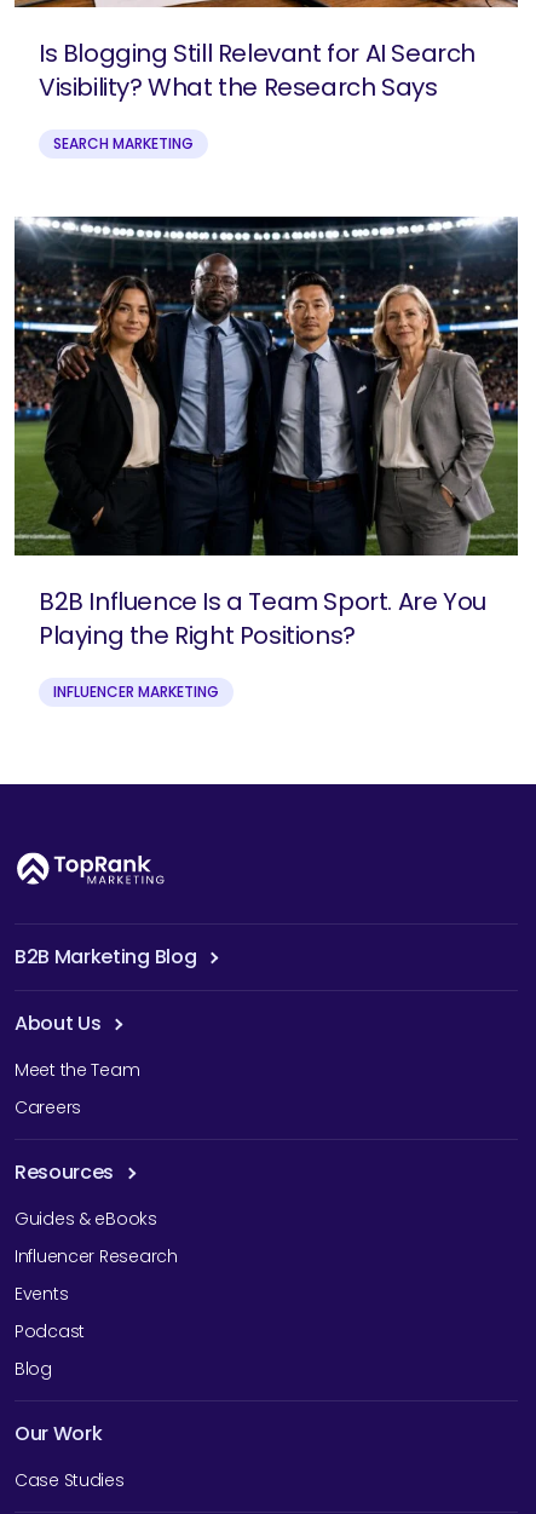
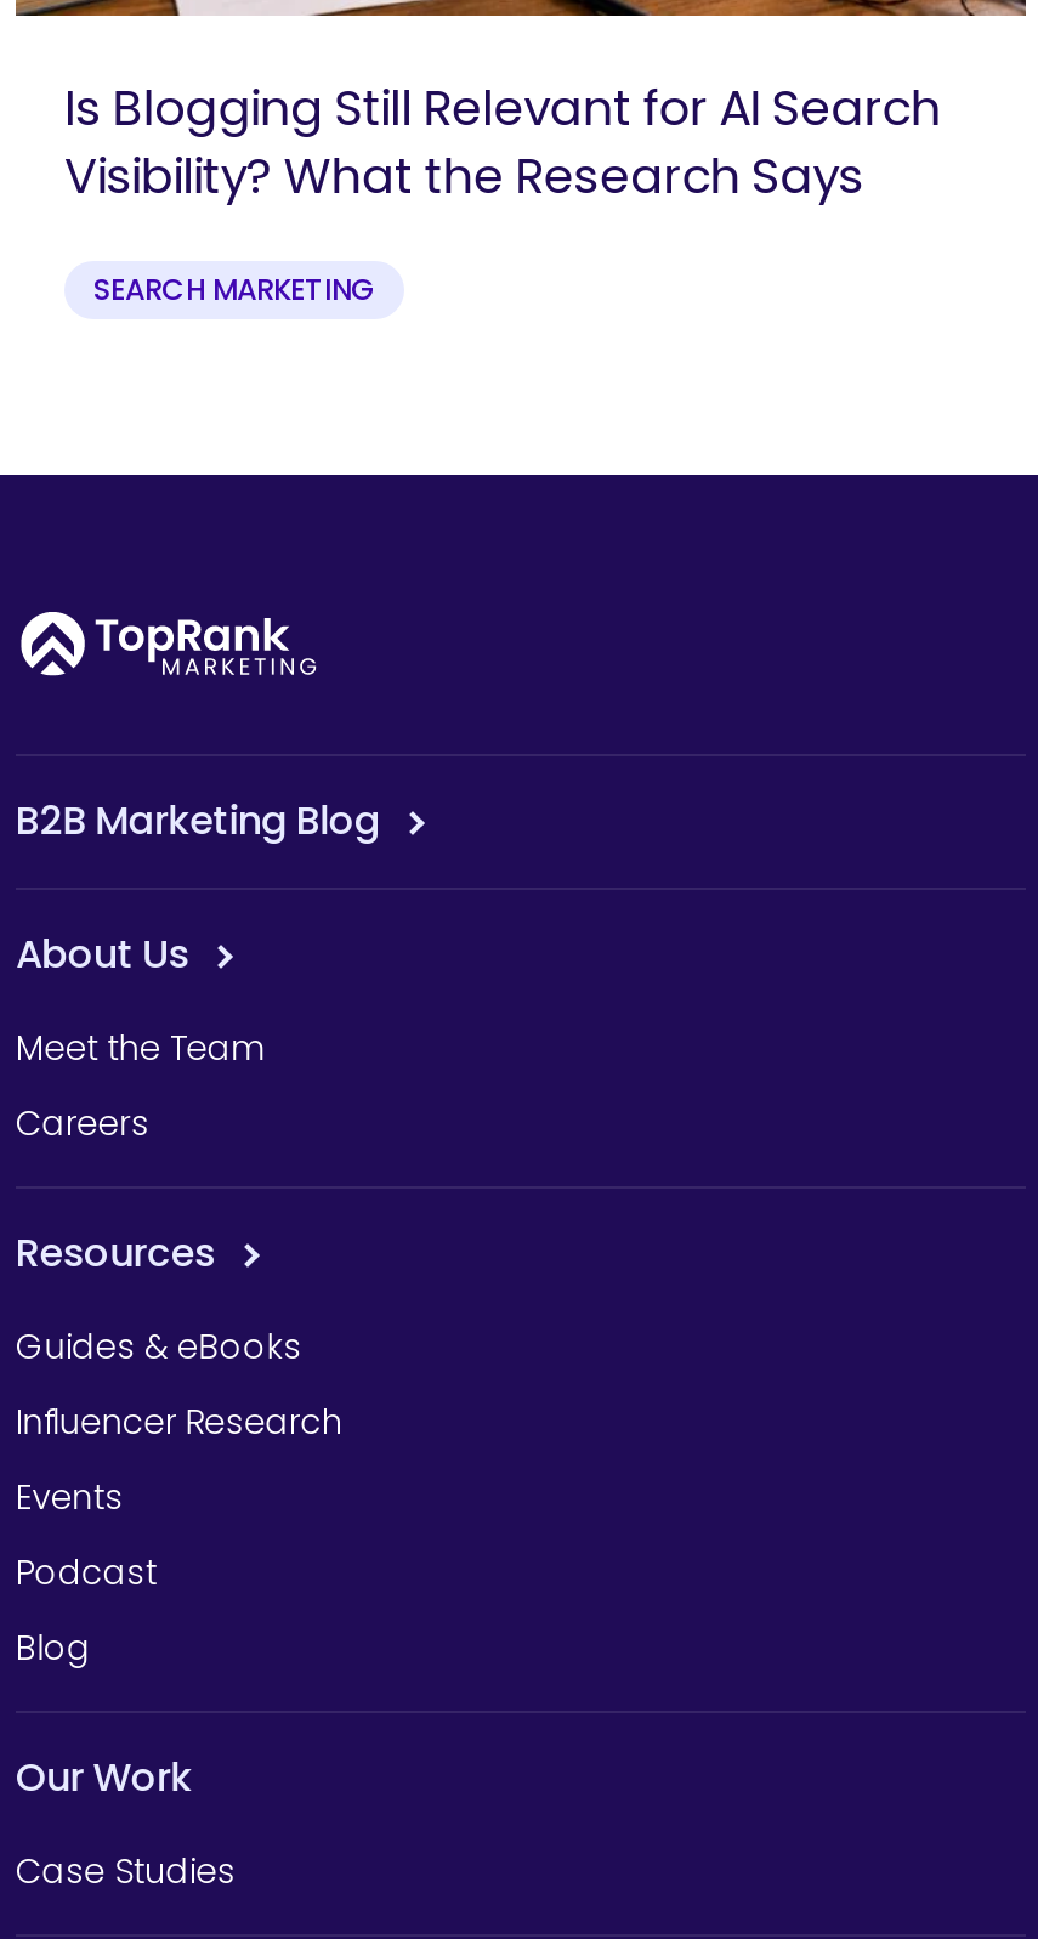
[13,215,519,702] [image] | B2B Influence Is a Team Sport. Are You | Playing the Right Positions? | INFLUENCER MARKETING -> none

